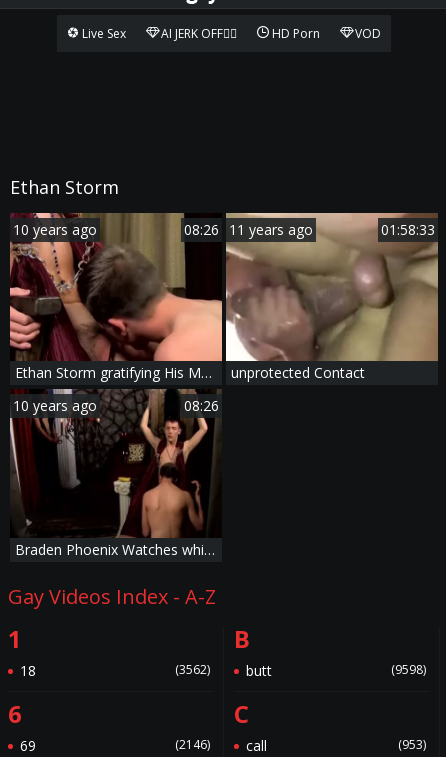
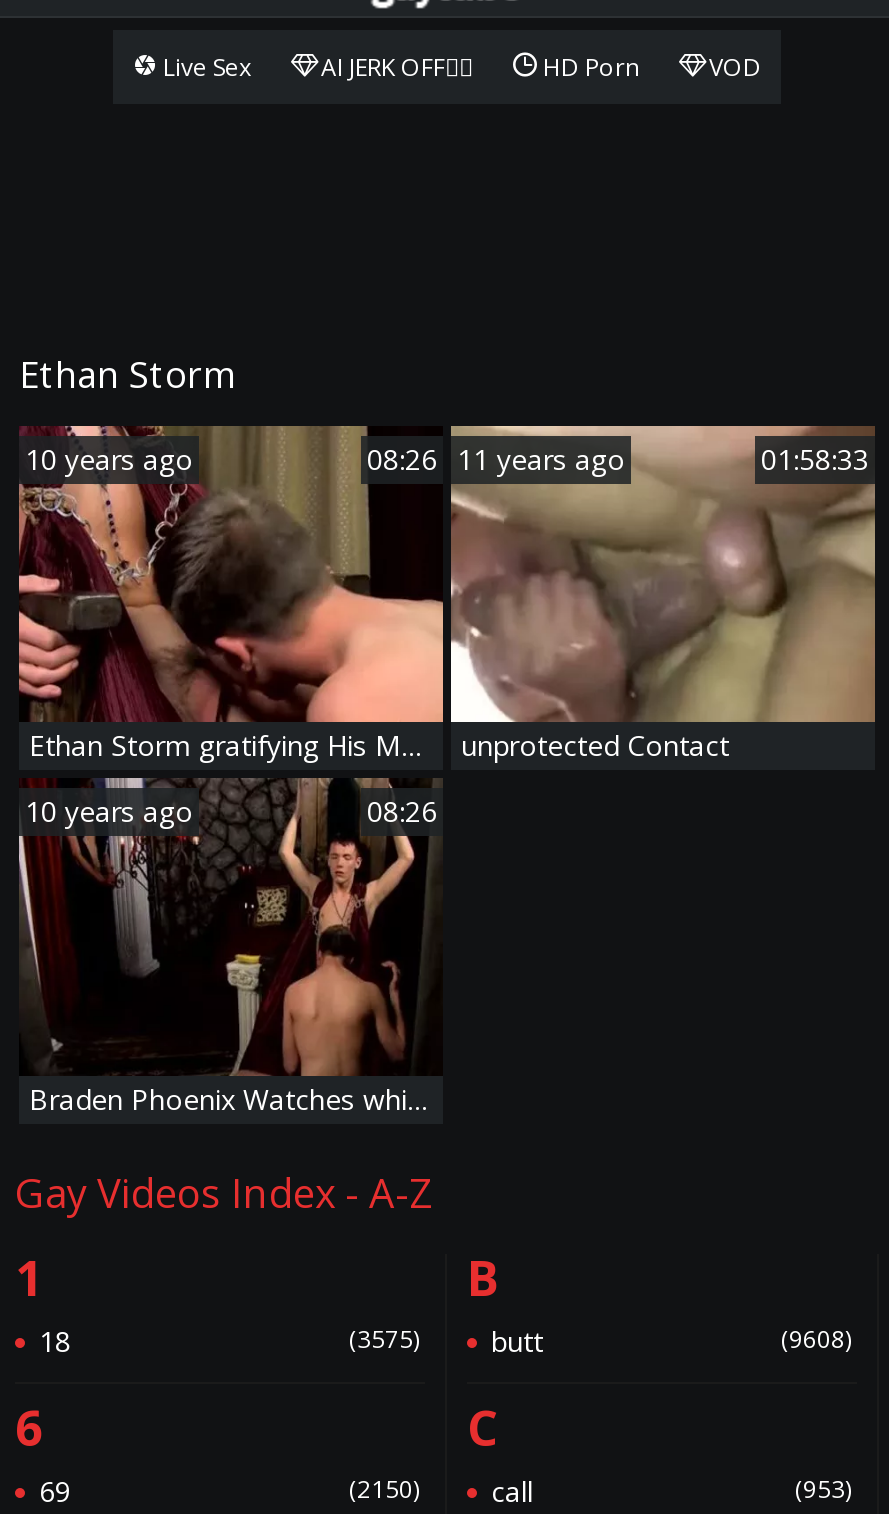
[175,661,210,678] (3562) -> [349,1322,419,1356] (3575)
[391,661,426,678] (9598) -> [781,1322,851,1356] (9608)
[175,736,210,753] (2146) -> [349,1472,419,1506] (2150)

